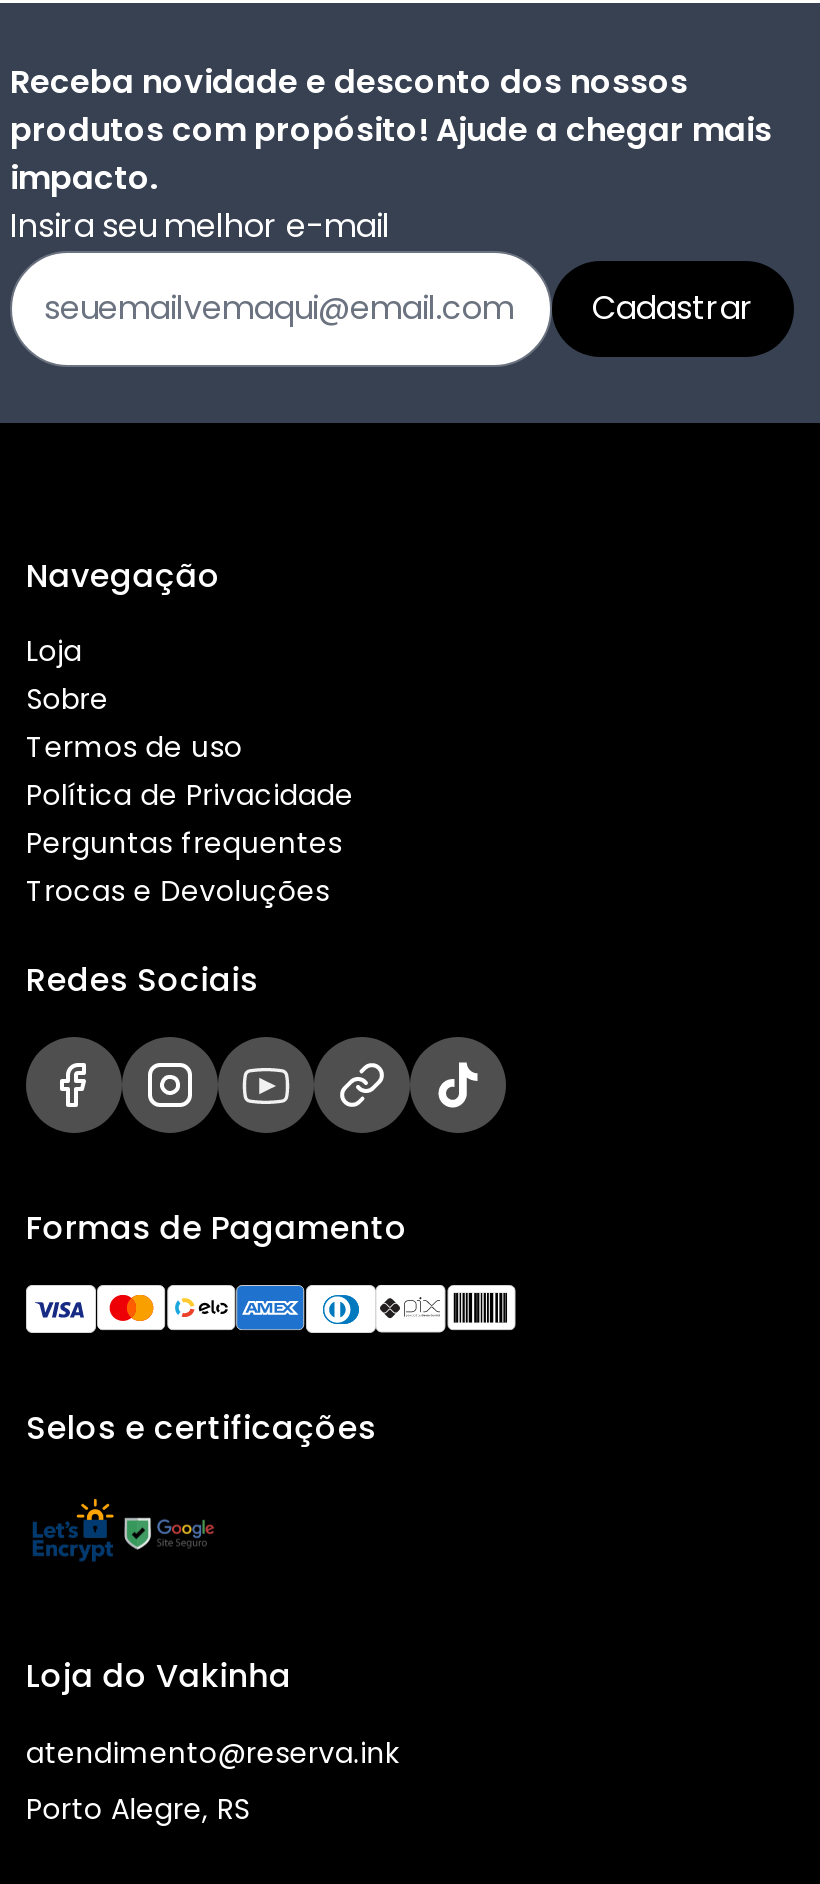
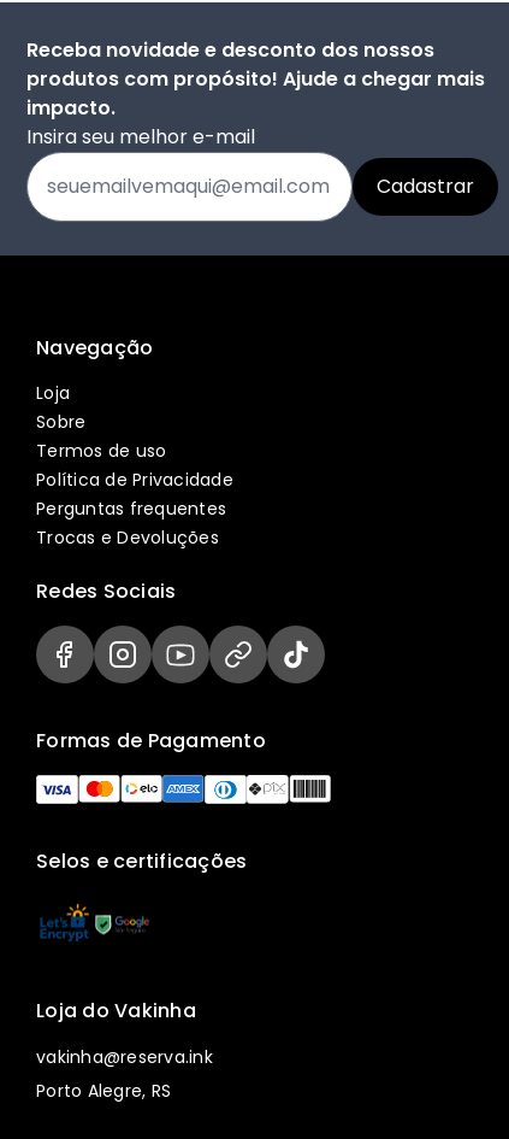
[26,1733,400,1773] atendimento@reserva.ink -> [36,1045,213,1069] vakinha@reserva.ink

